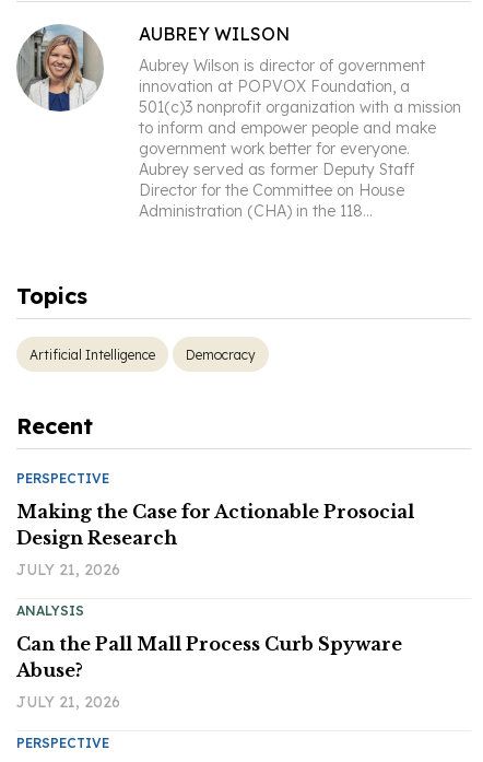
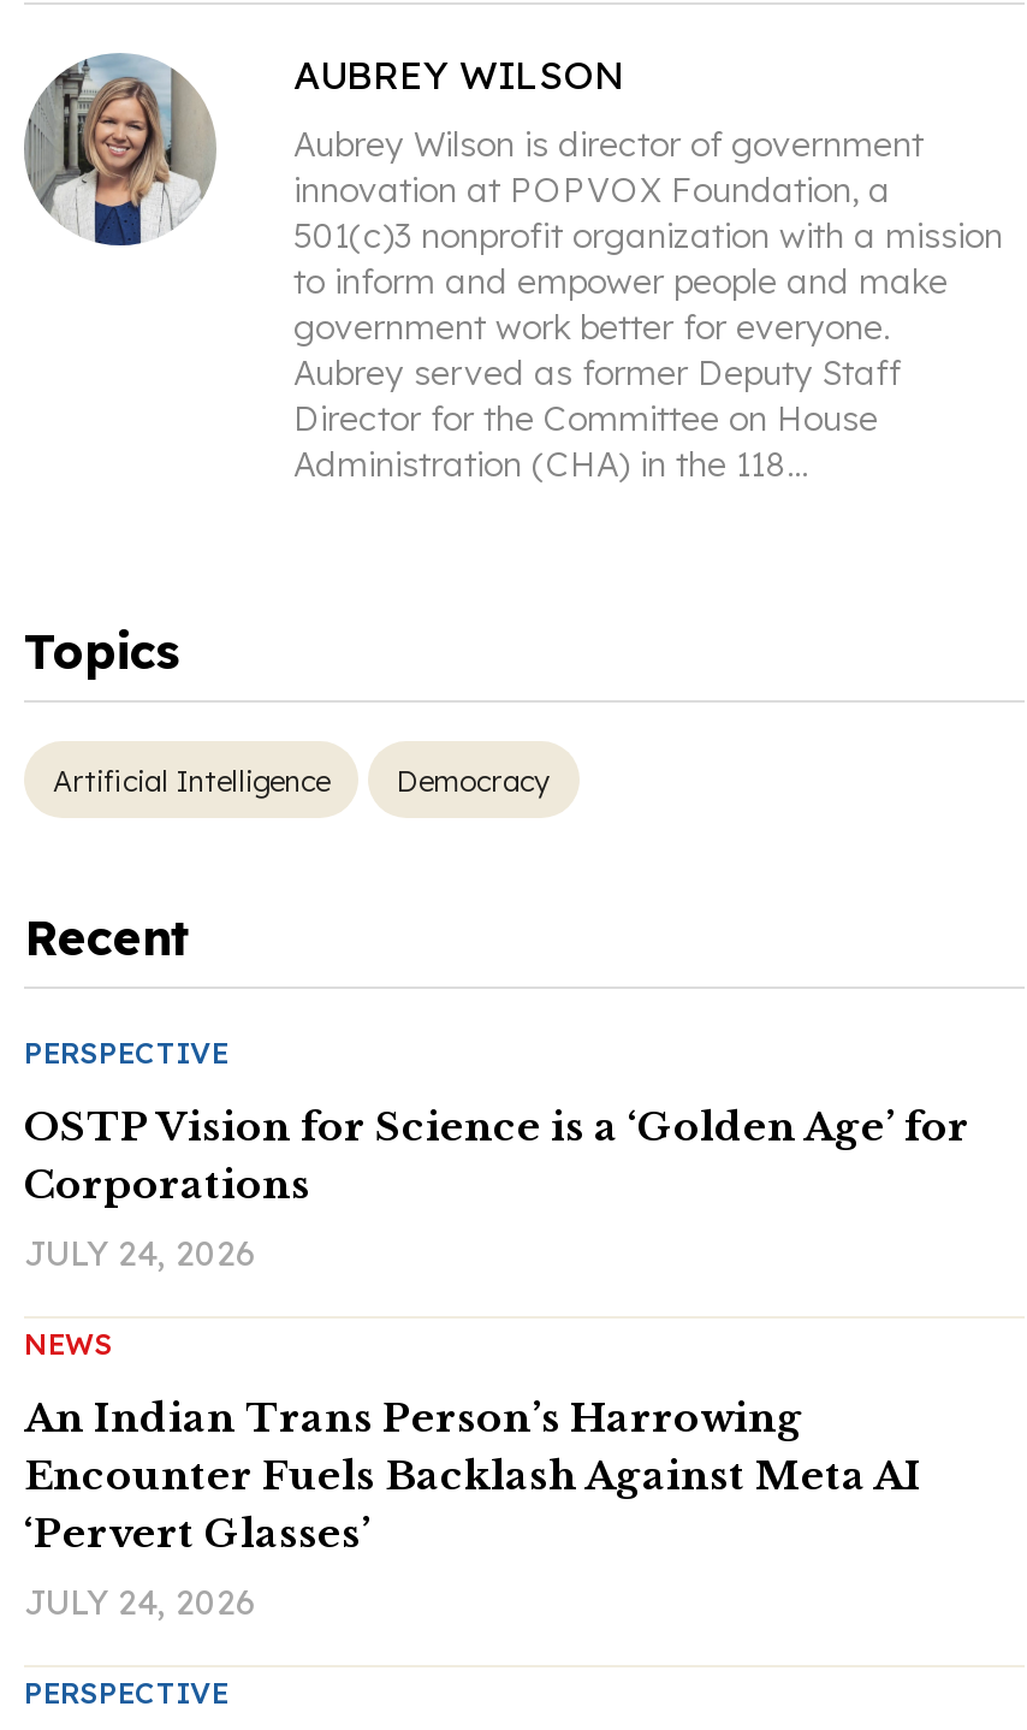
[16,501,414,549] Making the Case for Actionable Prosocial | Design Research -> [24,1103,969,1209] OSTP Vision for Science is a ‘Golden Age’ for | Corporations
[16,560,120,580] JULY 21, 2026 -> [24,1233,255,1276] JULY 24, 2026
[16,603,84,619] ANALYSIS -> [24,1327,113,1363] NEWS
[16,634,402,682] Can the Pall Mall Process Curb Spyware | Abuse? -> [24,1394,921,1558] An Indian Trans Person’s Harrowing | Encounter Fuels Backlash Against Meta AI | ‘Pervert Glasses’
[16,693,120,712] JULY 21, 2026 -> [24,1582,255,1625] JULY 24, 2026

